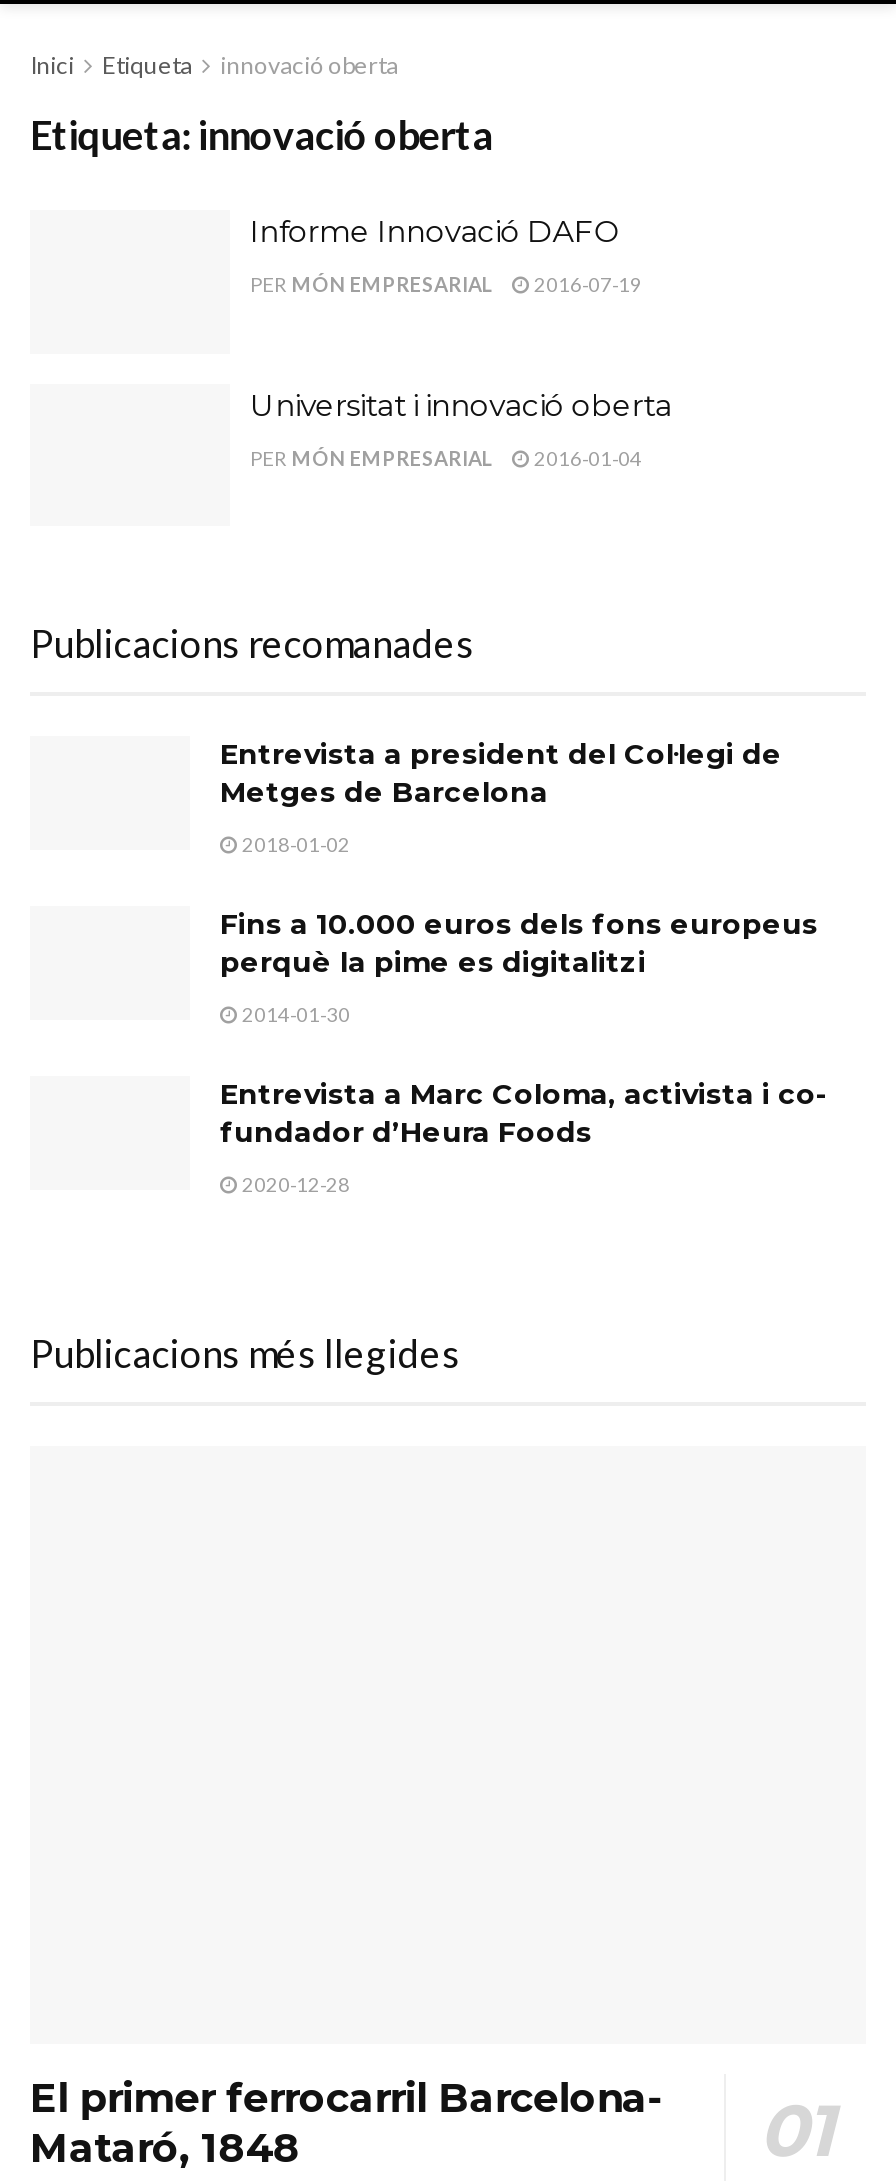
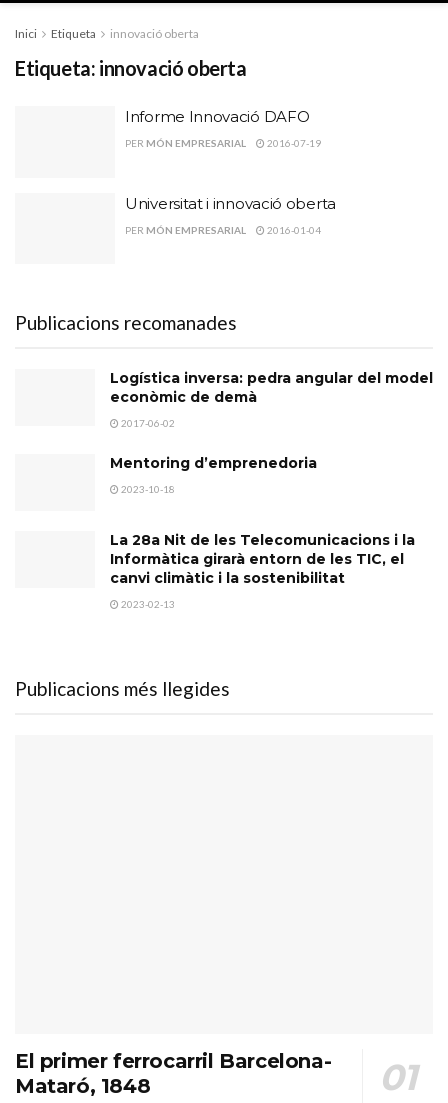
[220,736,782,810] Entrevista a president del Col·legi de | Metges de Barcelona -> [110,369,433,406] Logística inversa: pedra angular del model | econòmic de demà
[238,832,350,856] 2018-01-02 -> [119,417,175,429] 2017-06-02
[220,906,818,980] Fins a 10.000 euros dels fons europeus | perquè la pime es digitalitzi -> [110,454,317,472] Mentoring d’emprenedoria
[238,1002,350,1026] 2014-01-30 -> [119,483,175,495] 2023-10-18
[220,1076,828,1150] Entrevista a Marc Coloma, activista i co- | fundador d’Heura Foods -> [110,531,415,587] La 28a Nit de les Telecomunicacions i la | Informàtica girarà entorn de les TIC, el | canvi climàtic i la sostenibilitat
[238,1172,350,1196] 2020-12-28 -> [119,598,175,610] 2023-02-13

